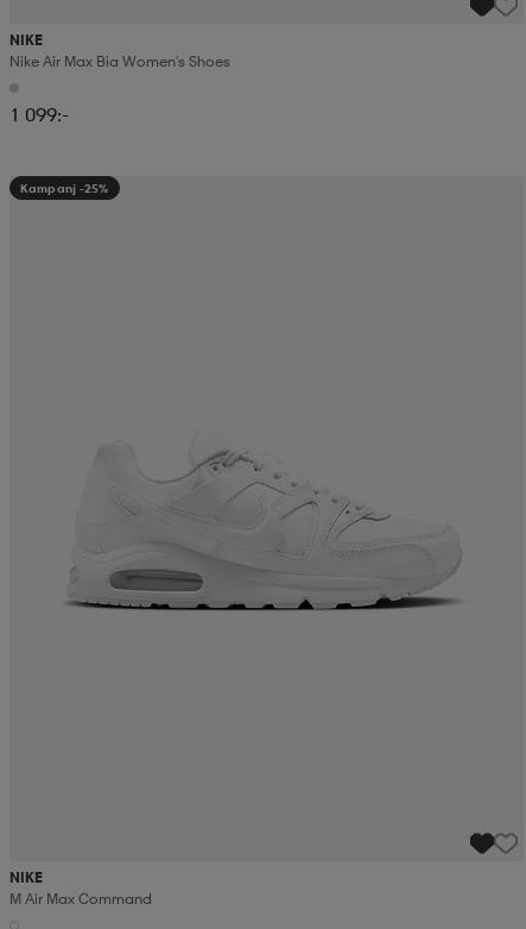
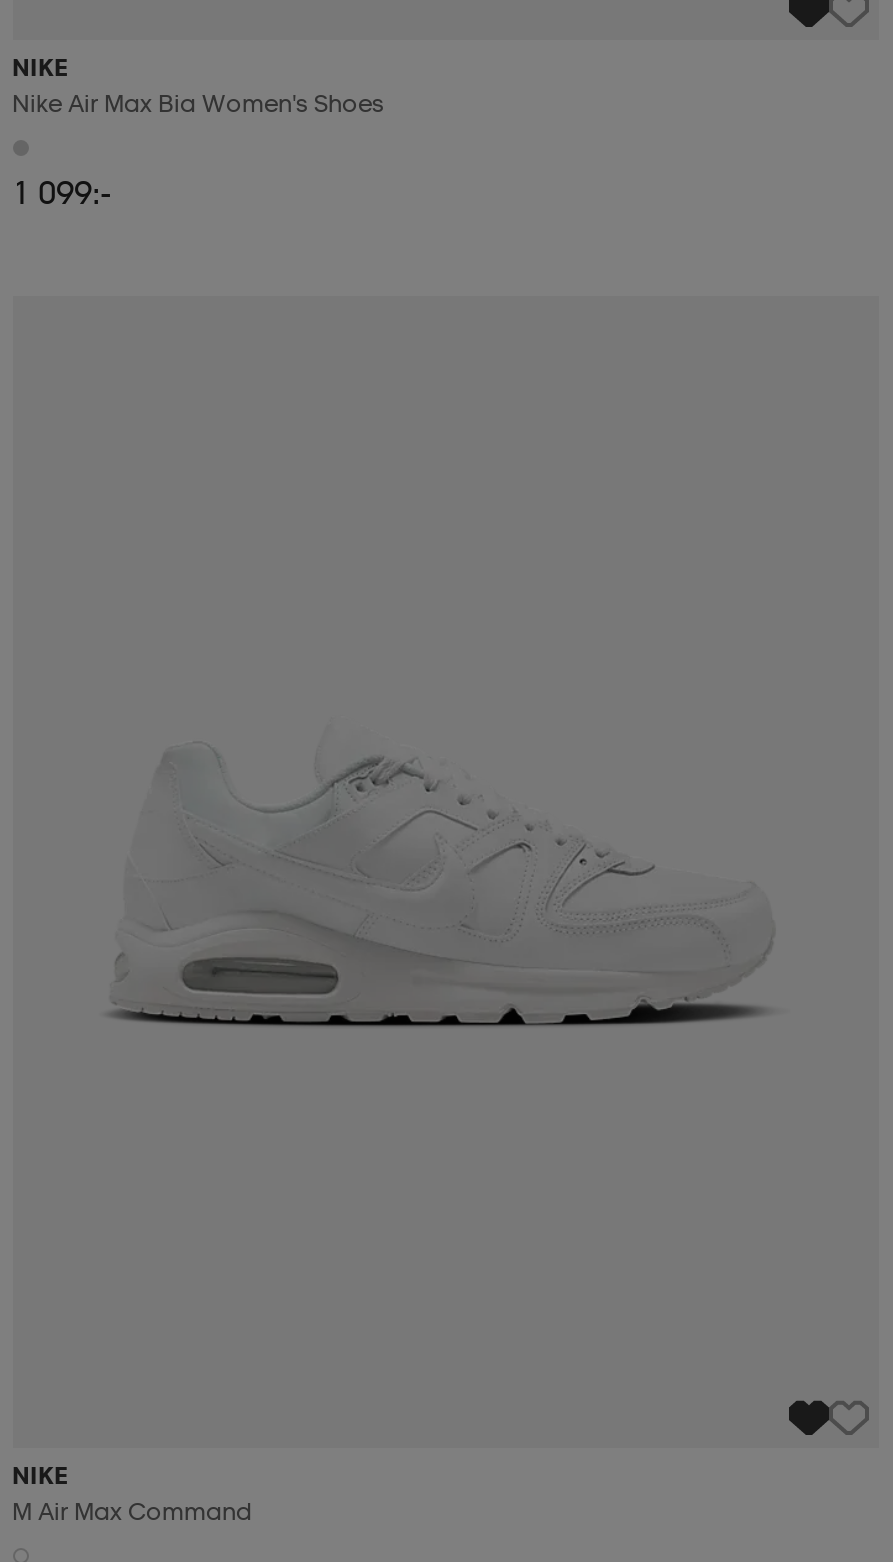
[20,181,109,195] Kampanj -25% -> none

